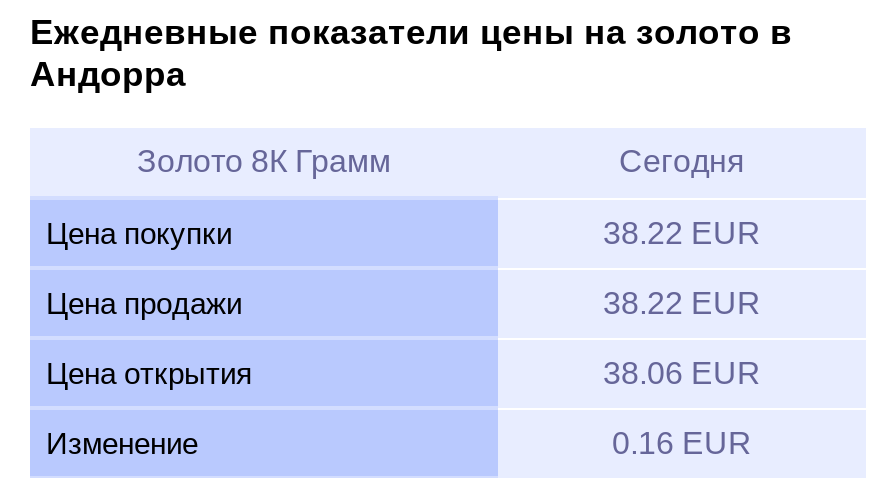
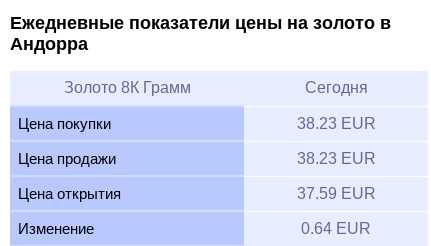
[603,215,761,249] 38.22 EUR -> [296,115,375,132] 38.23 EUR
[603,285,761,319] 38.22 EUR -> [296,150,375,167] 38.23 EUR
[603,355,761,389] 38.06 EUR -> [296,185,375,202] 37.59 EUR
[612,425,752,459] 0.16 EUR -> [301,220,371,237] 0.64 EUR

